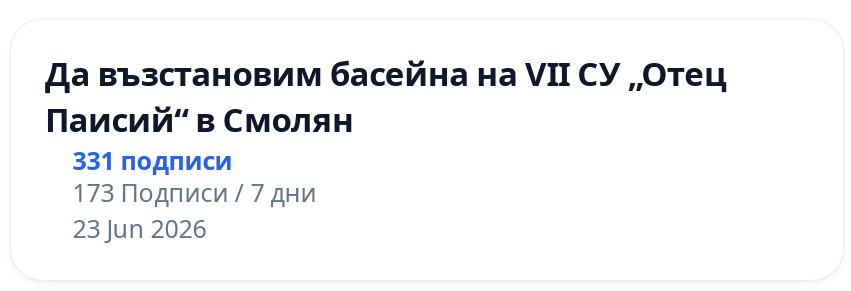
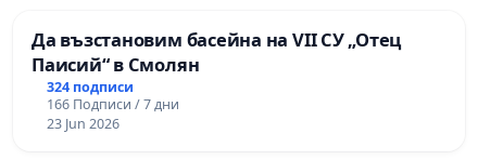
[73,143,233,177] 331 подписи -> [46,78,133,96] 324 подписи
[73,175,317,209] 173 Подписи / 7 дни -> [46,95,179,114] 166 Подписи / 7 дни

